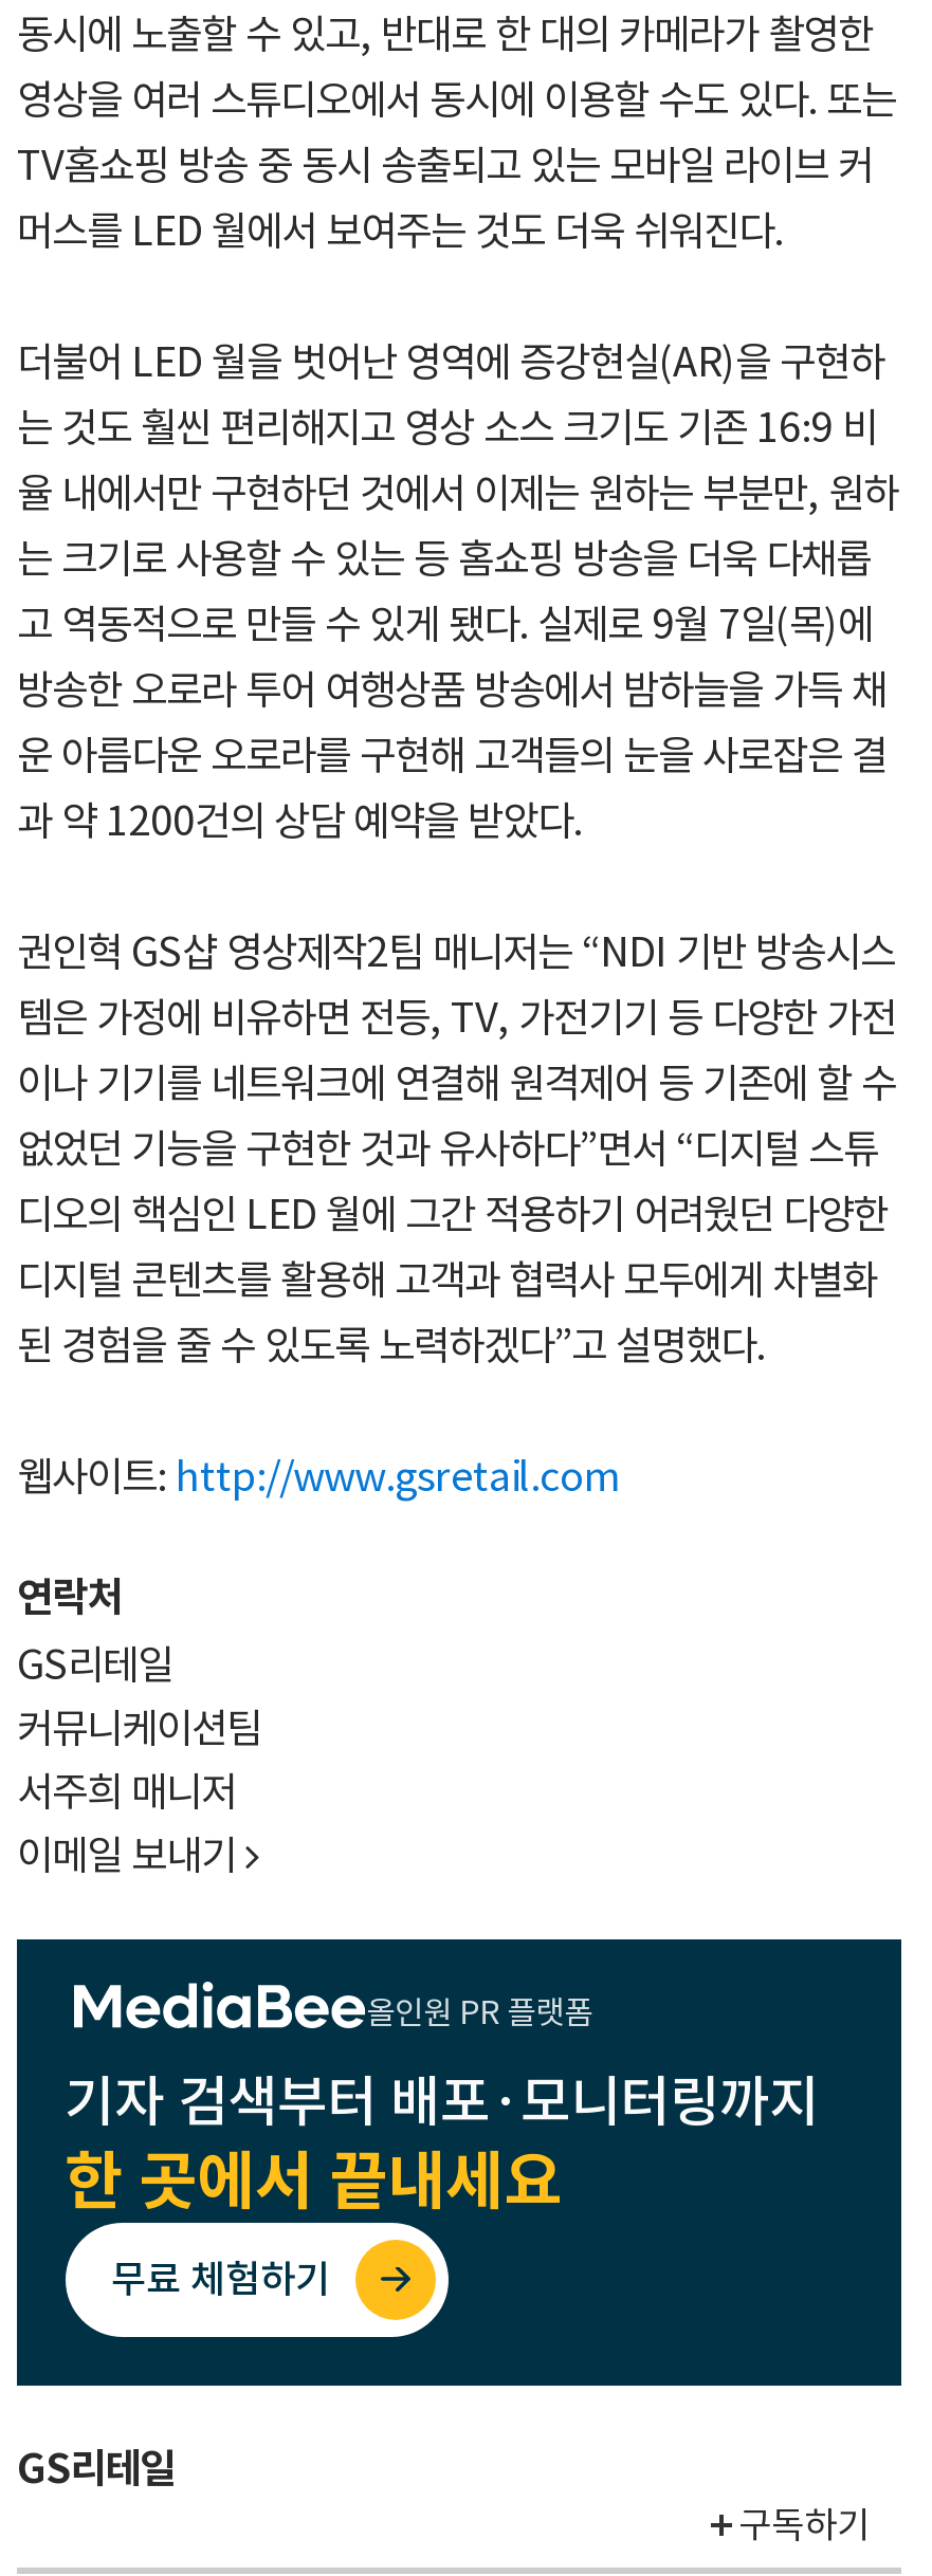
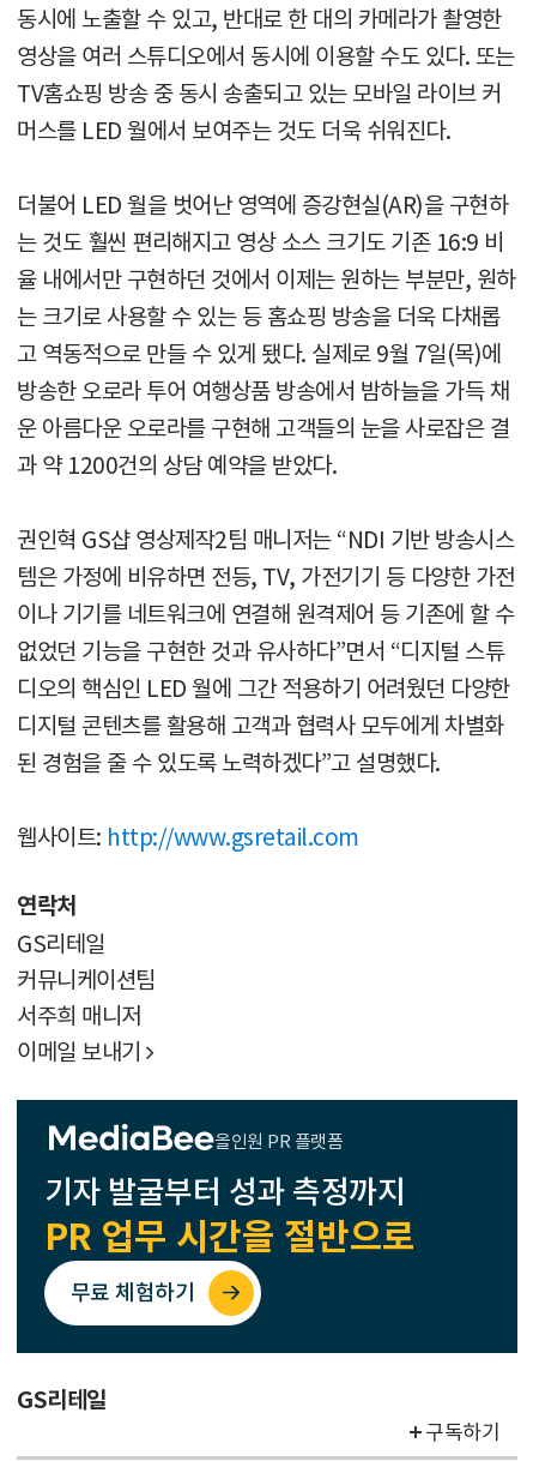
[65,2067,819,2221] 기자 검색부터 배포·모니터링까지 | 한 곳에서 끝내세요 -> [44,1172,415,1260] 기자 발굴부터 성과 측정까지 | PR 업무 시간을 절반으로

